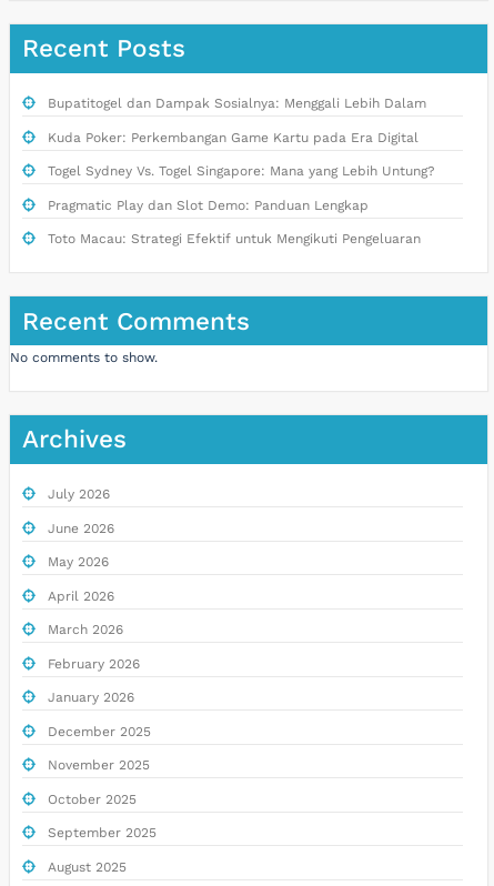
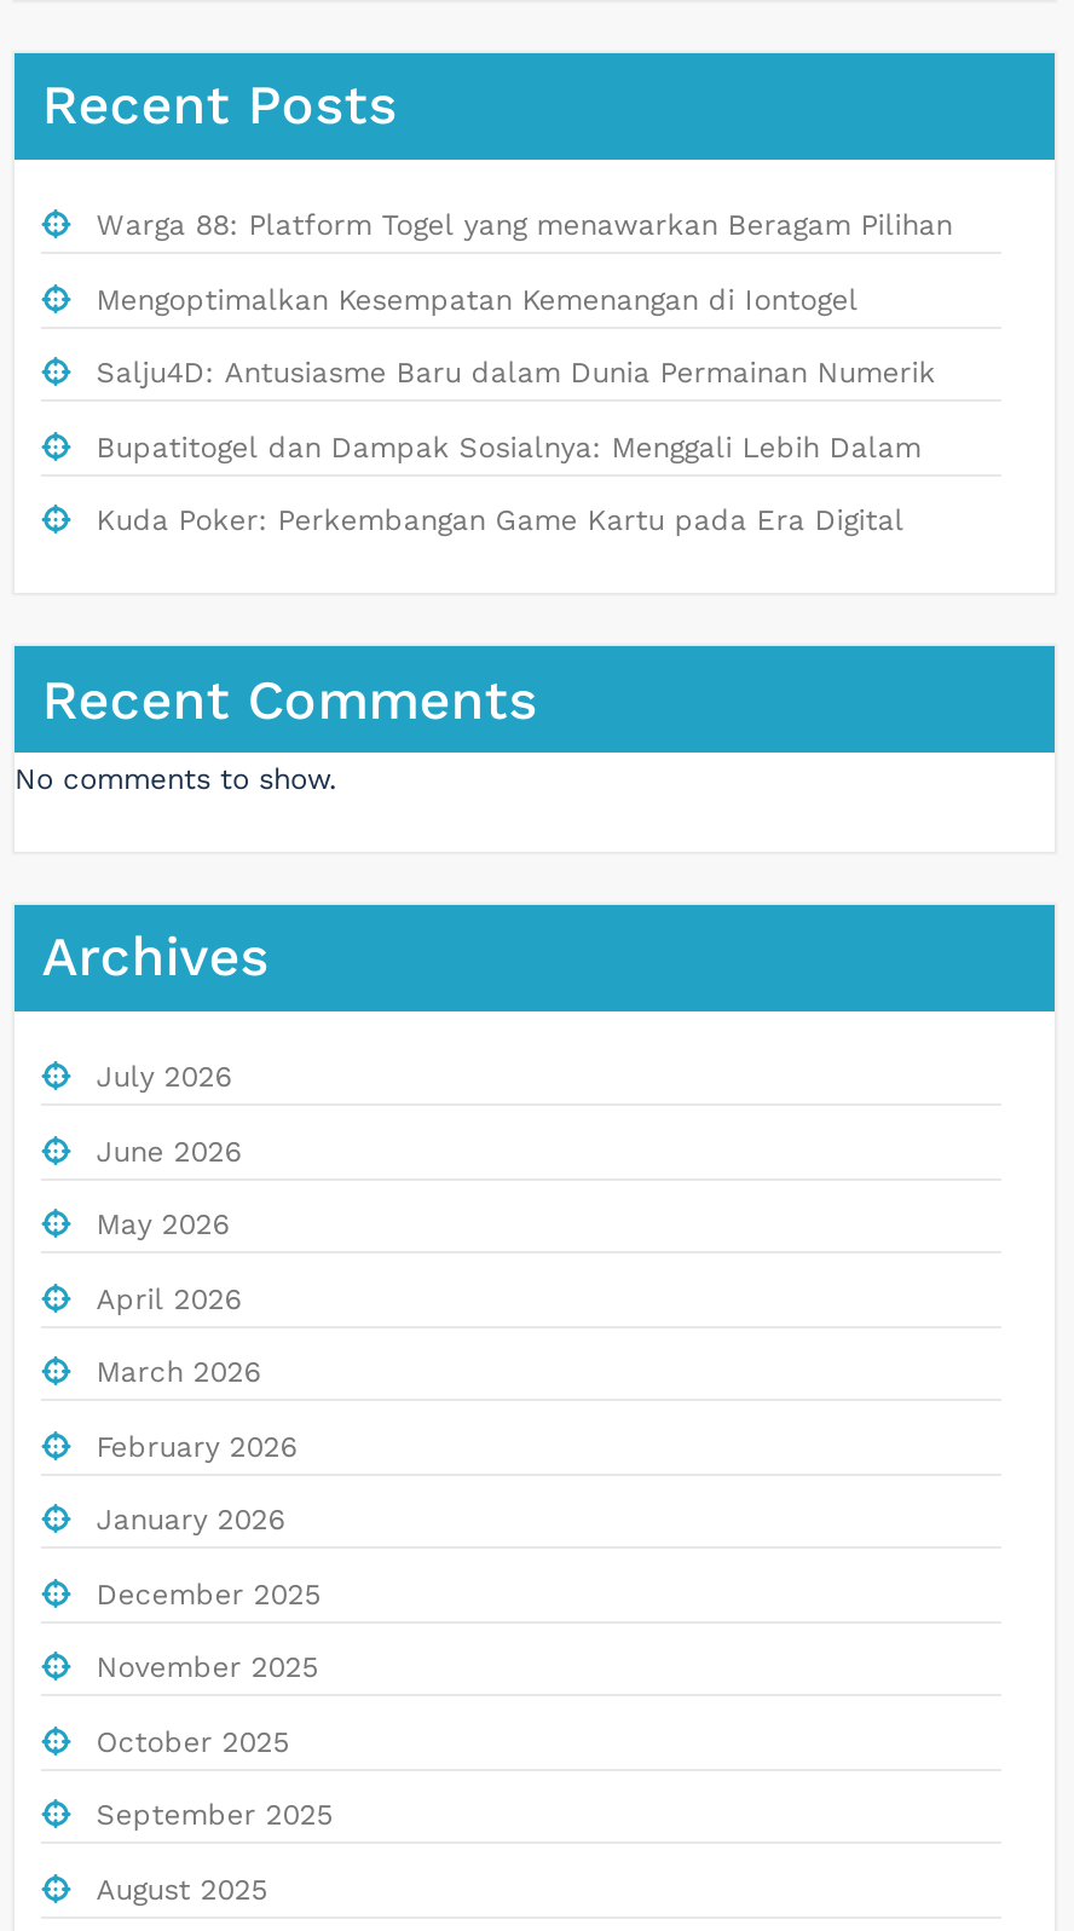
none -> [96,209,953,390] Warga 88: Platform Togel yang menawarkan Beragam Pilihan | Mengoptimalkan Kesempatan Kemenangan di Iontogel | Salju4D: Antusiasme Baru dalam Dunia Permainan Numerik
moved [48,96,426,145] -> [96,430,921,538]: Bupatitogel dan Dampak Sosialnya: Menggali Lebih Dalam | Kuda Poker: Perkembangan Game Kartu pada Era Digital
[48,163,435,247] Togel Sydney Vs. Togel Singapore: Mana yang Lebih Untung? | Pragmatic Play dan Slot Demo: Panduan Lengkap | Toto Macau: Strategi Efektif untuk Mengikuti Pengeluaran -> none

